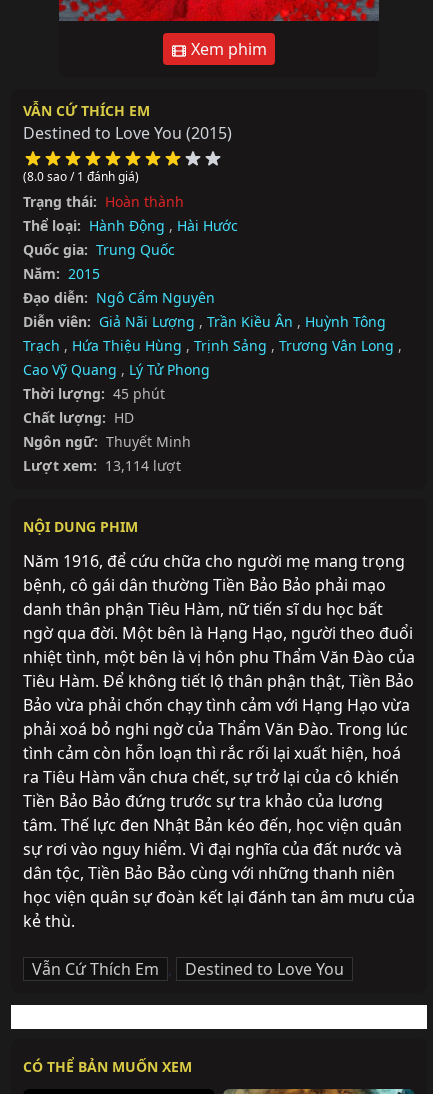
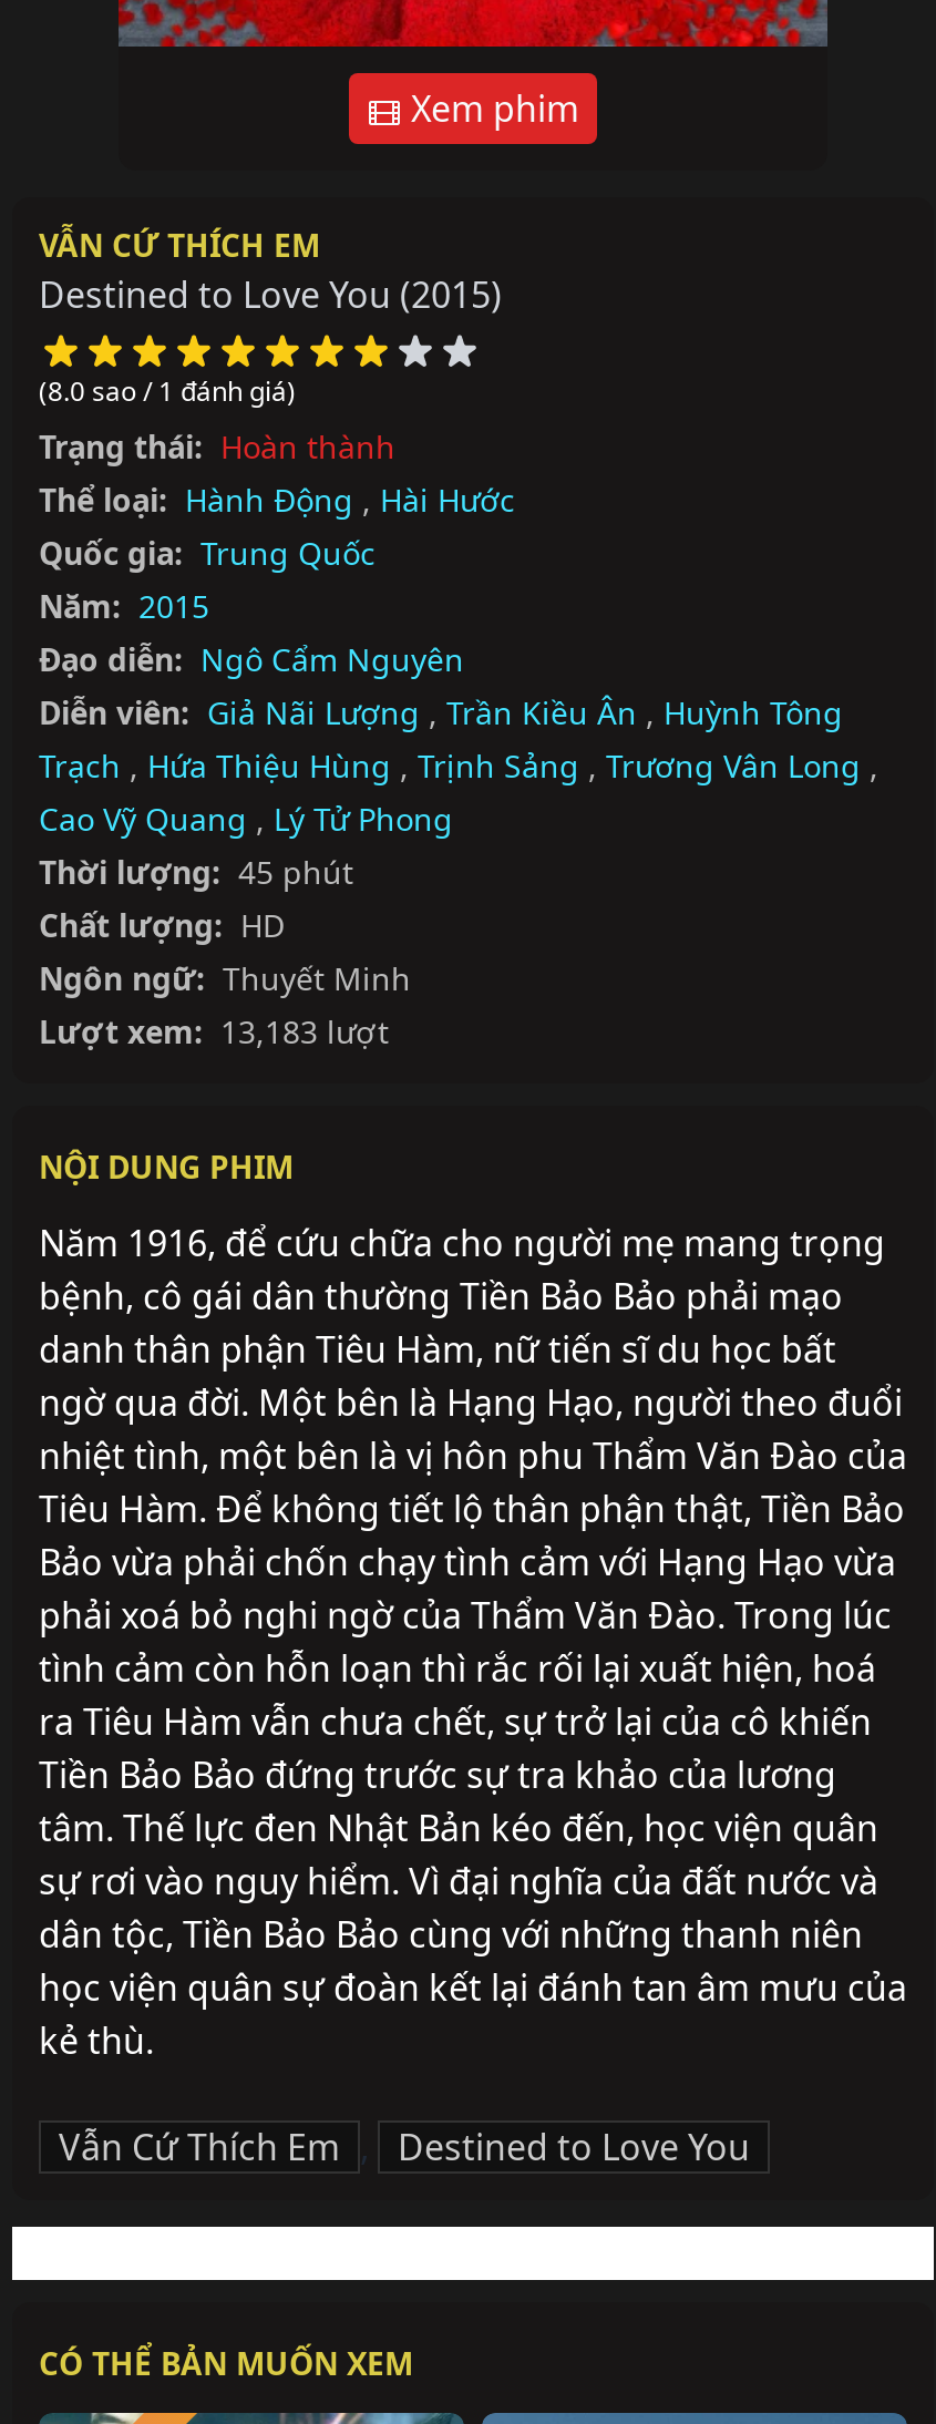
[23,456,181,475] Lượt xem: 13,114 lượt -> [39,1010,389,1052] Lượt xem: 13,183 lượt

